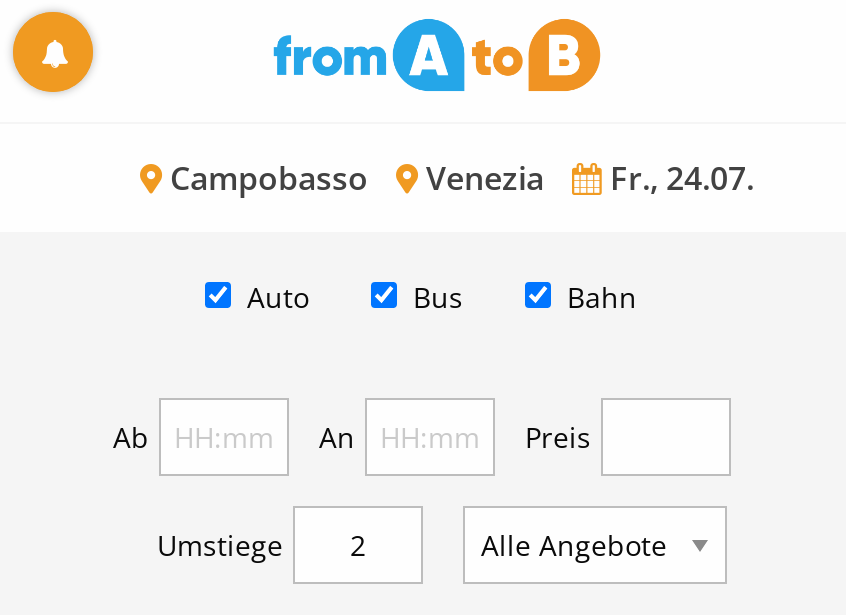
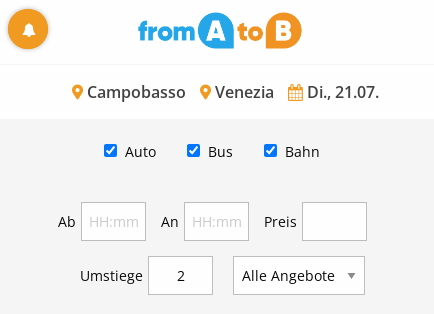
[162,155,754,199] Campobasso Venezia Fr., 24.07. -> [82,80,378,102] Campobasso Venezia Di., 21.07.

